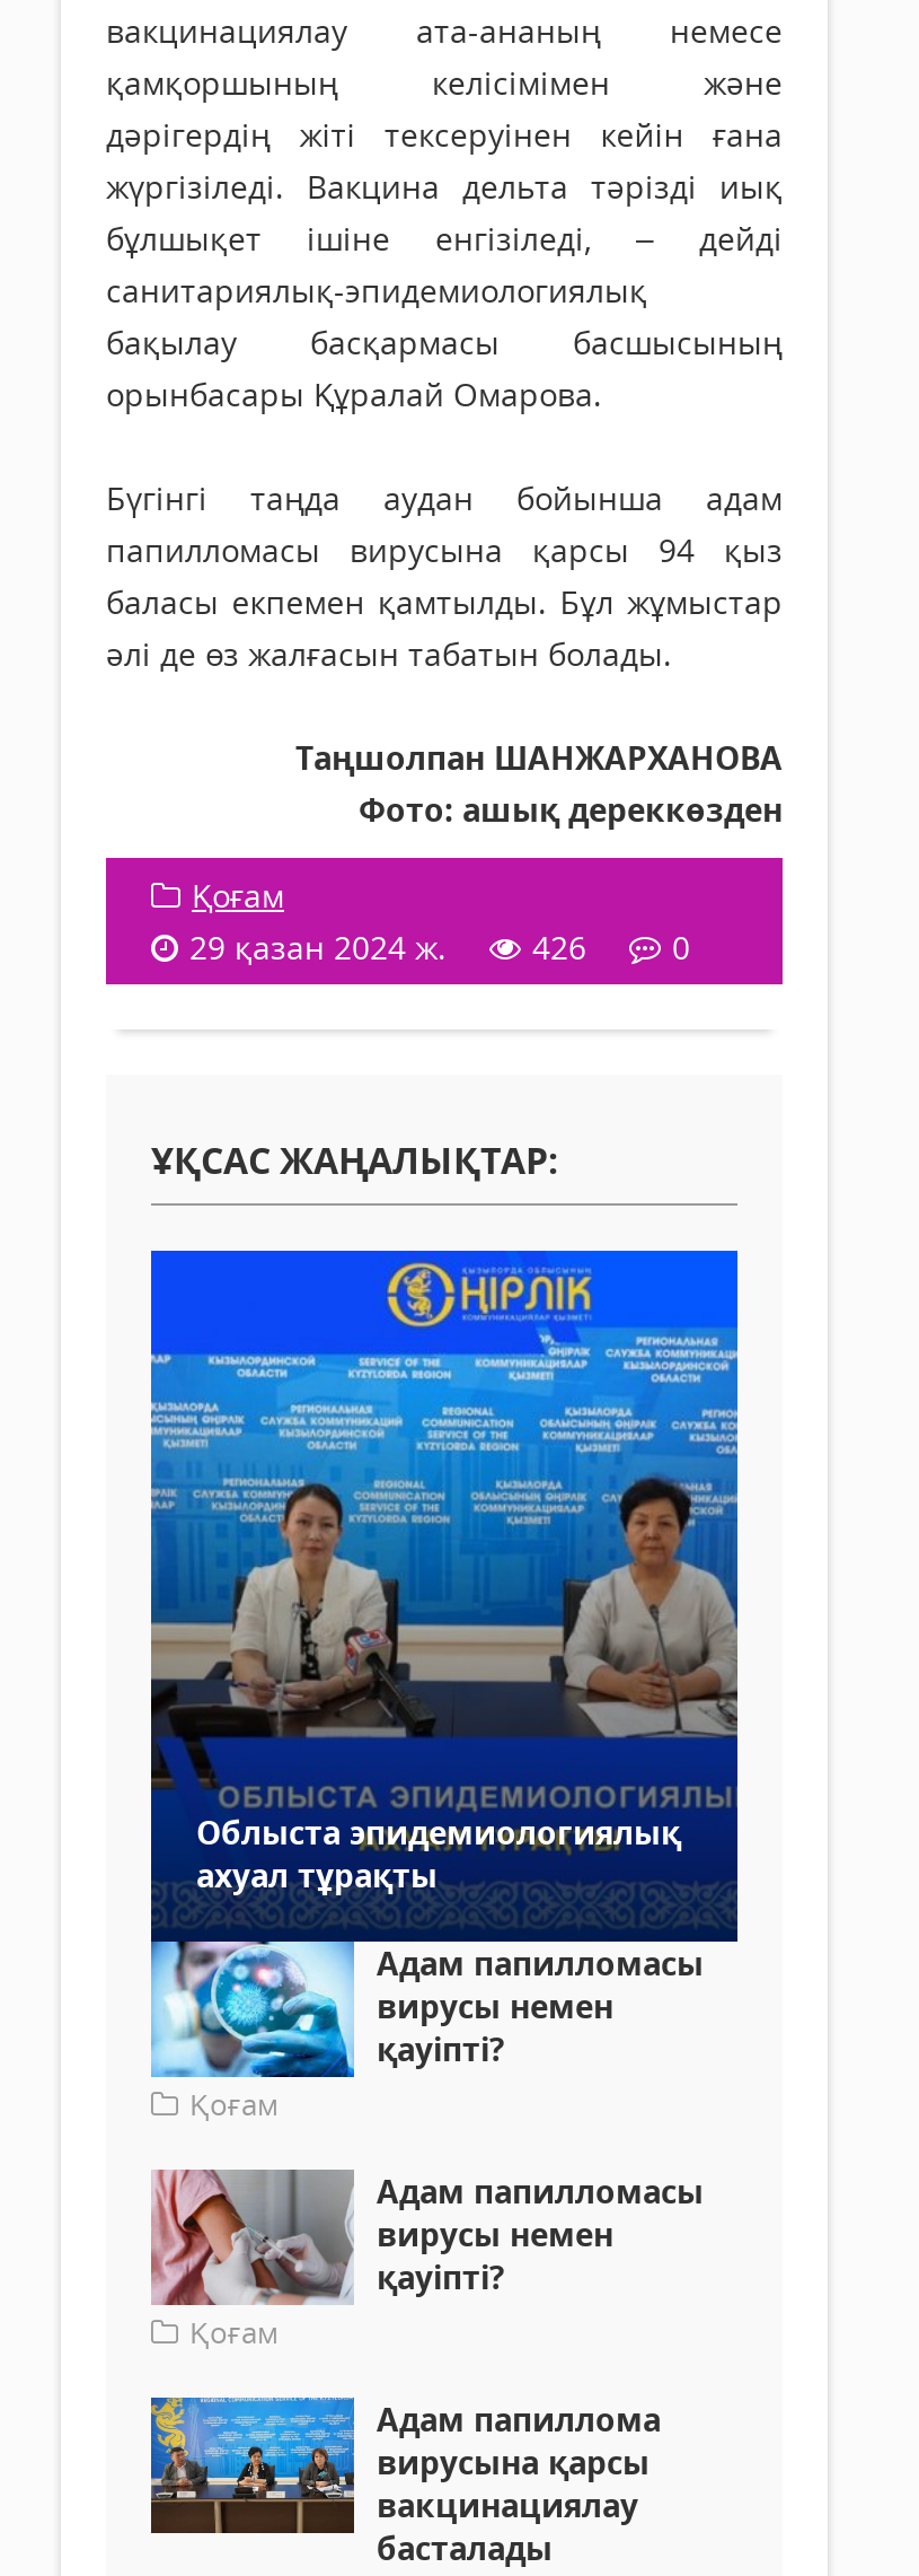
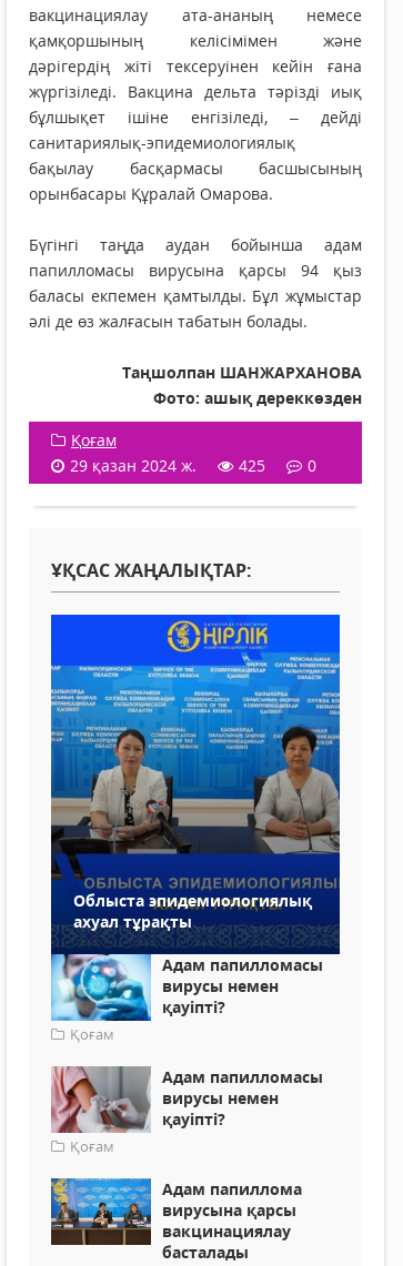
[189,925,690,967] 29 қазан 2024 ж. 426 0 -> [70,454,316,475] 29 қазан 2024 ж. 425 0

